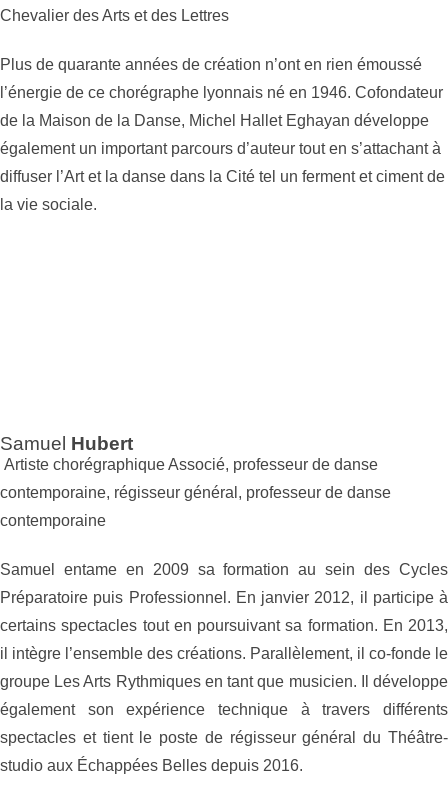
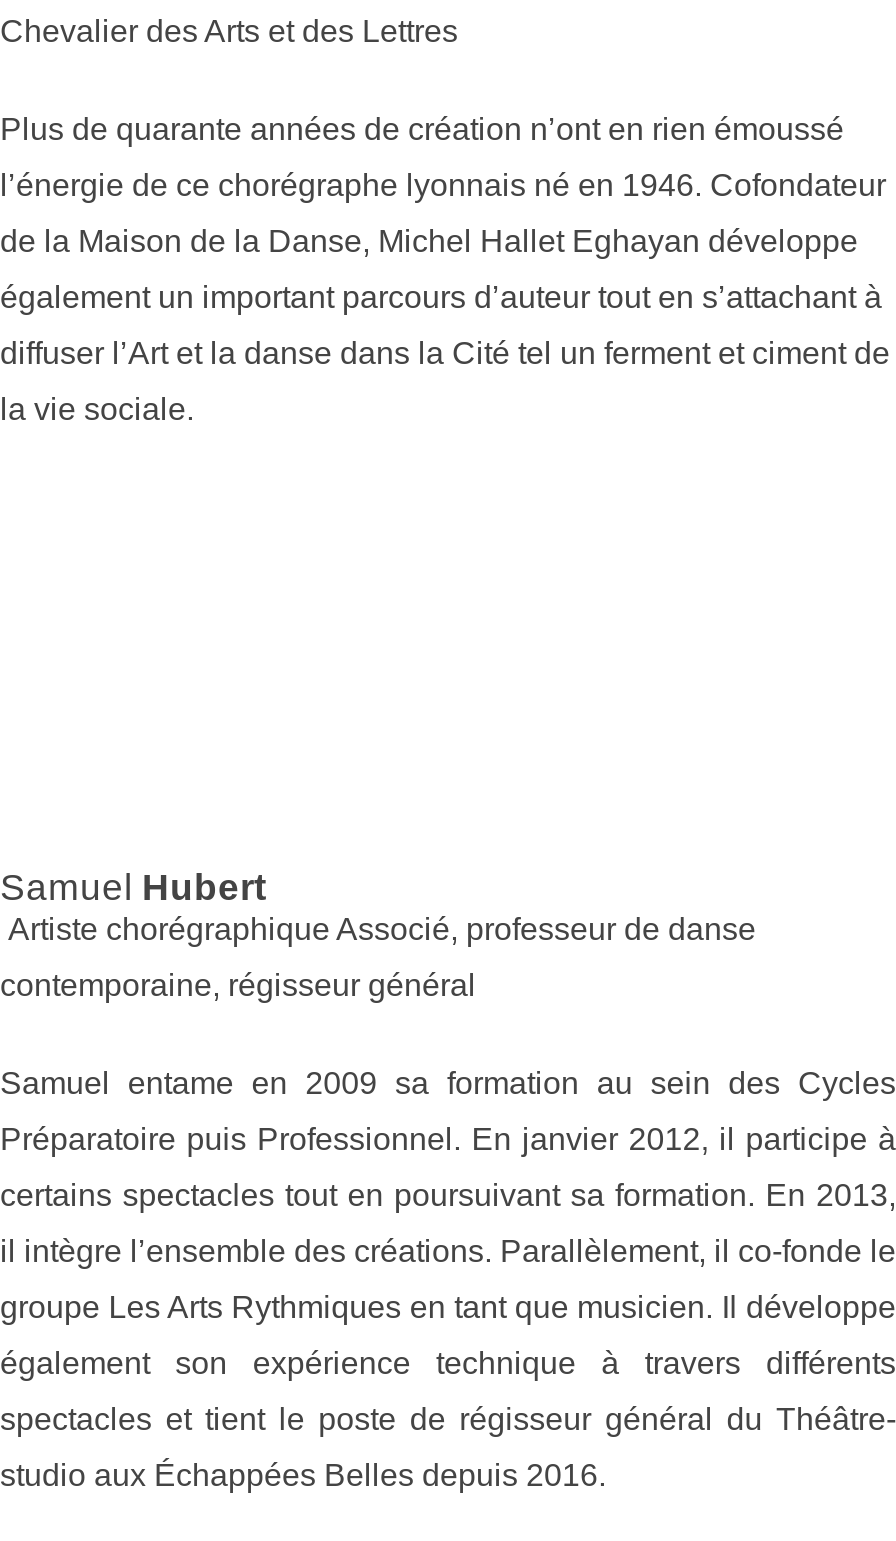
[0,484,391,529] contemporaine, régisseur général, professeur de danse | contemporaine -> [0,968,476,1002] contemporaine, régisseur général

